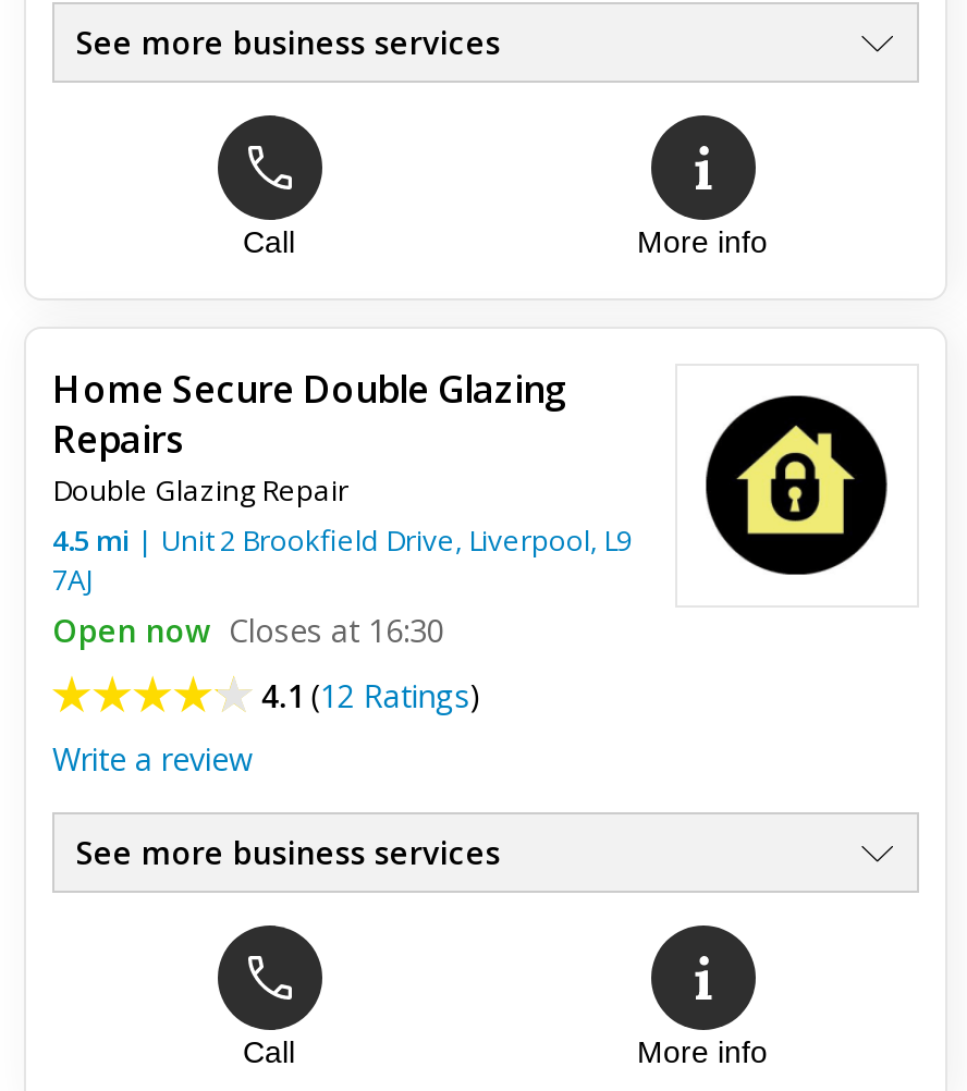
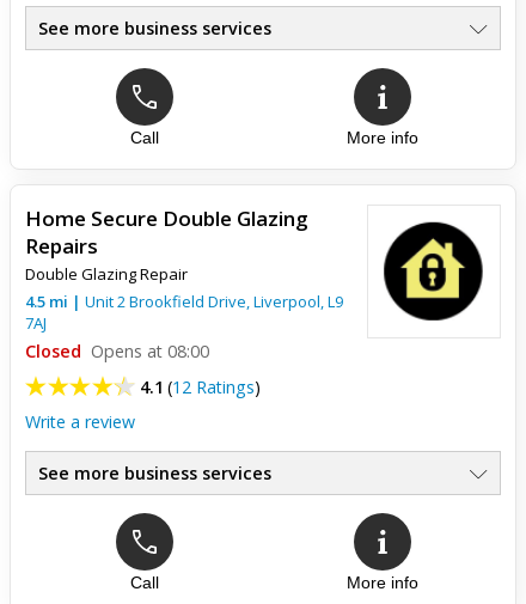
[52,610,444,651] Open now Closes at 16:30 -> [25,340,209,362] Closed Opens at 08:00

